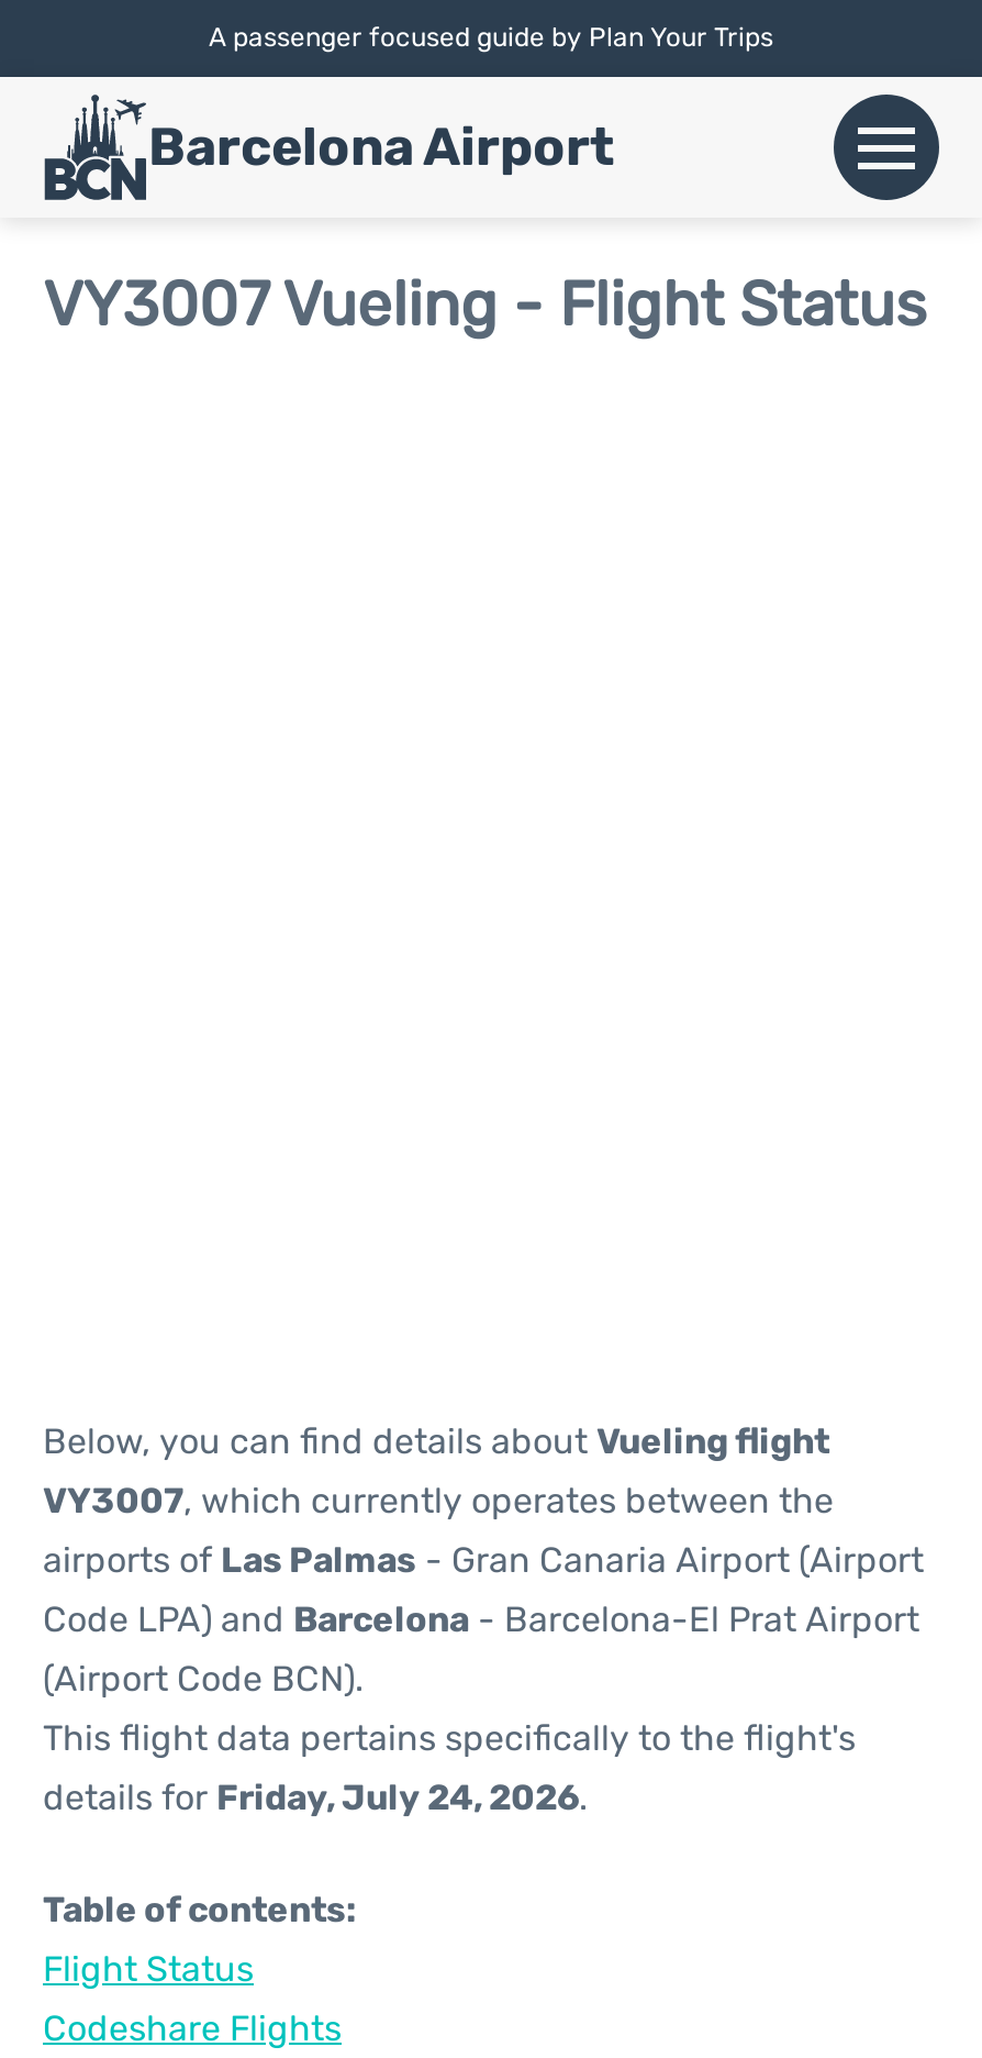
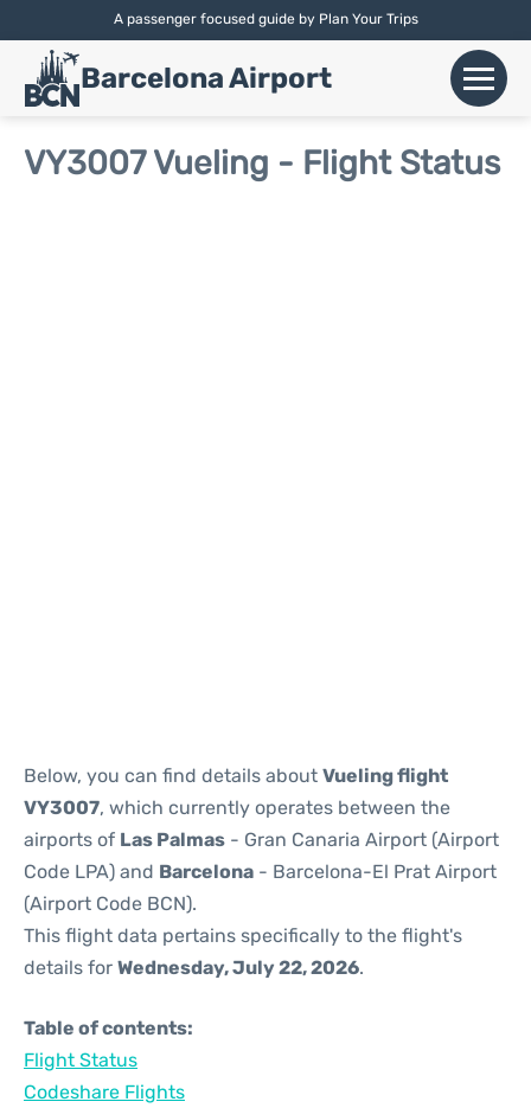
[43,1777,588,1818] details for Friday, July 24, 2026. -> [24,956,364,979] details for Wednesday, July 22, 2026.

